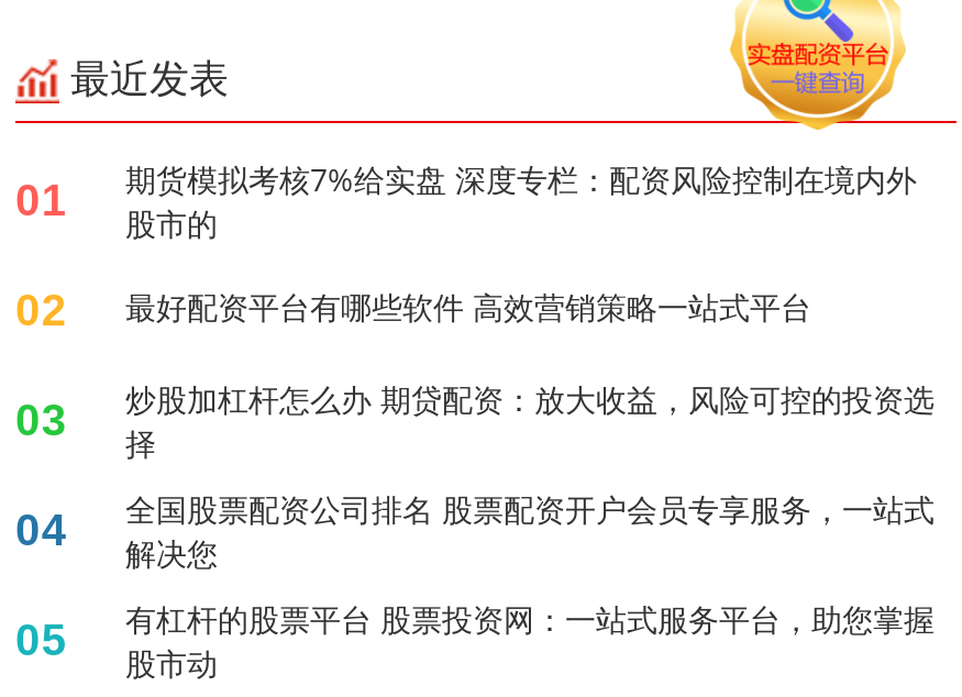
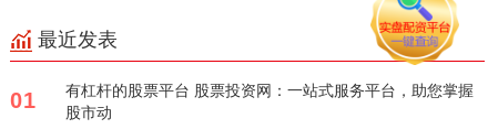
[15,159,935,664] 期货模拟考核7%给实盘 深度专栏：配资风险控制在境内外 | 股市的 | 02 | 最好配资平台有哪些软件 高效营销策略一站式平台 | 03 | 炒股加杠杆怎么办 期贷配资：放大收益，风险可控的投资选 | 择 | 04 | 全国股票配资公司排名 股票配资开户会员专享服务，一站式 | 解决您 | 05 -> none

